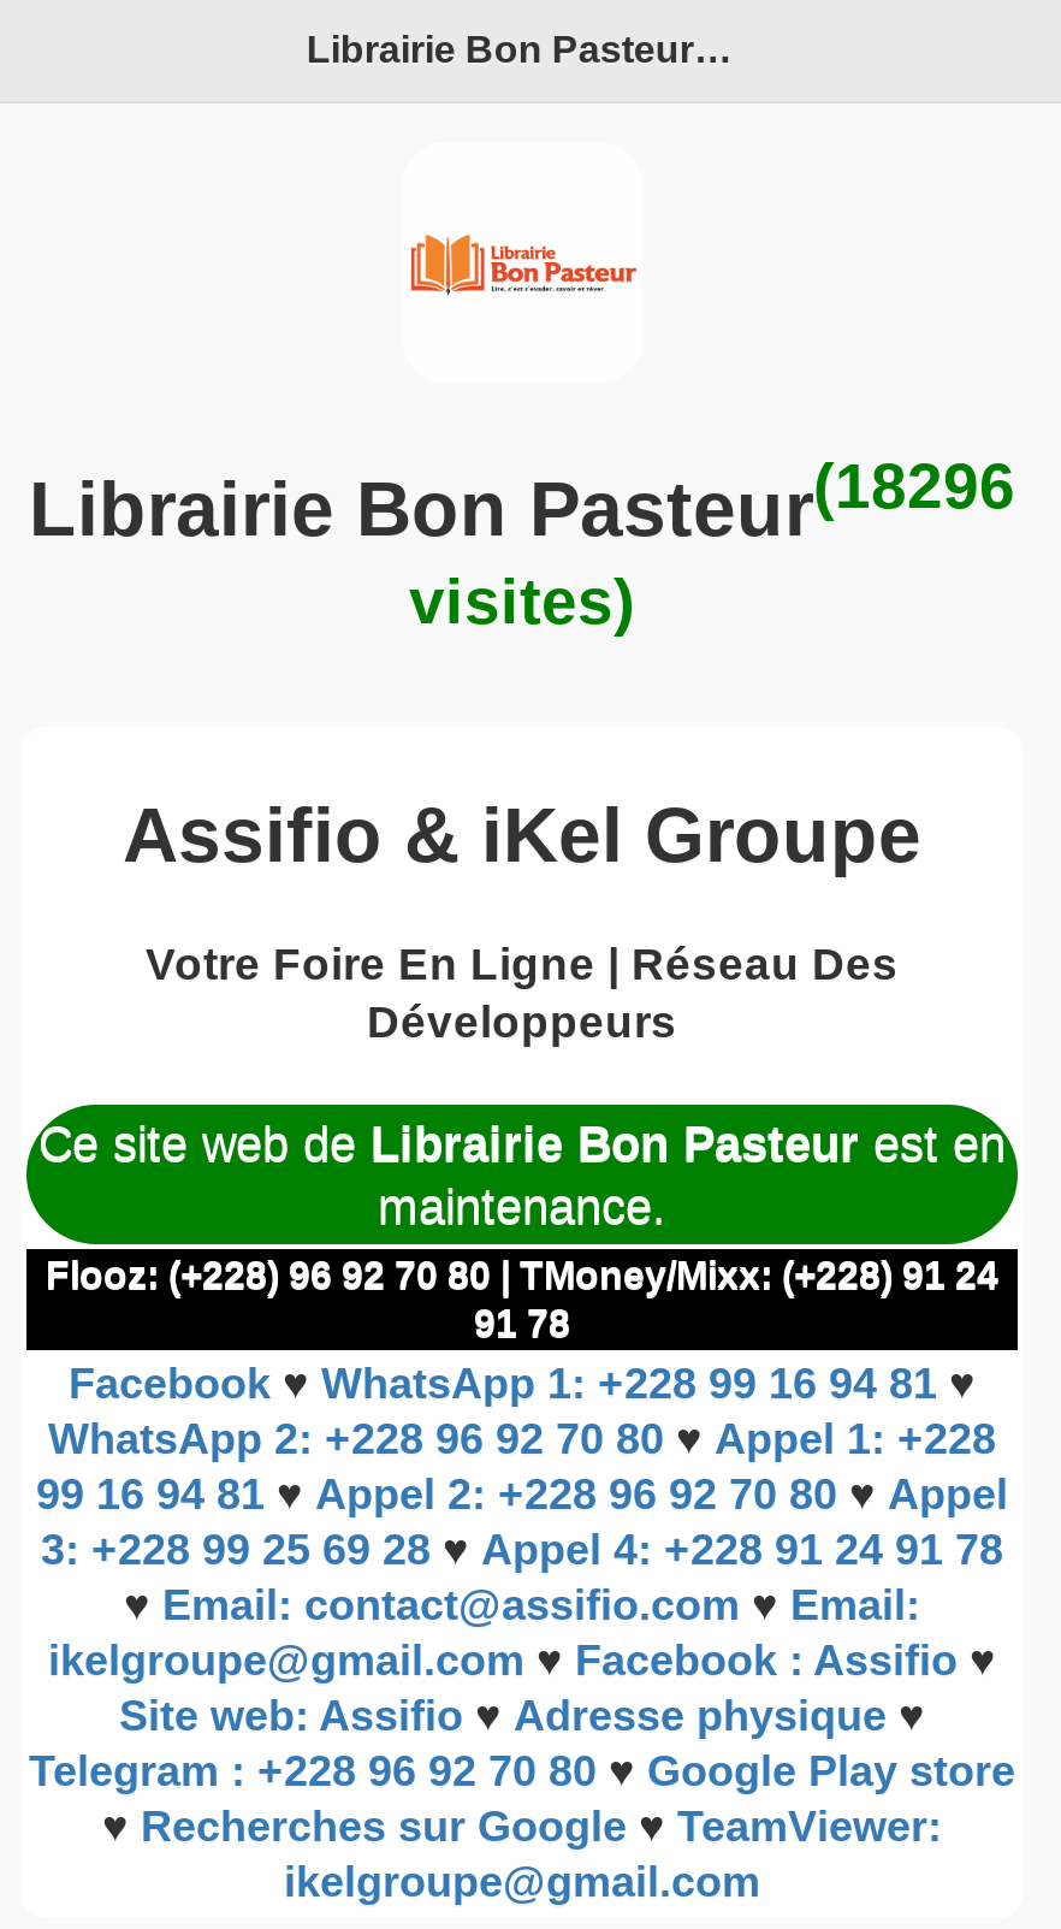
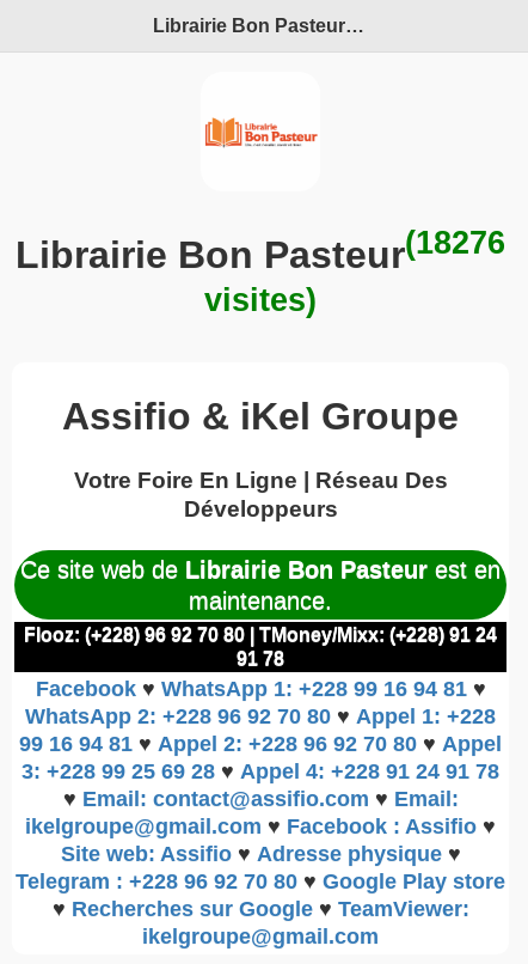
[29,451,1015,554] Librairie Bon Pasteur(18296 -> [16,225,505,276] Librairie Bon Pasteur(18276

